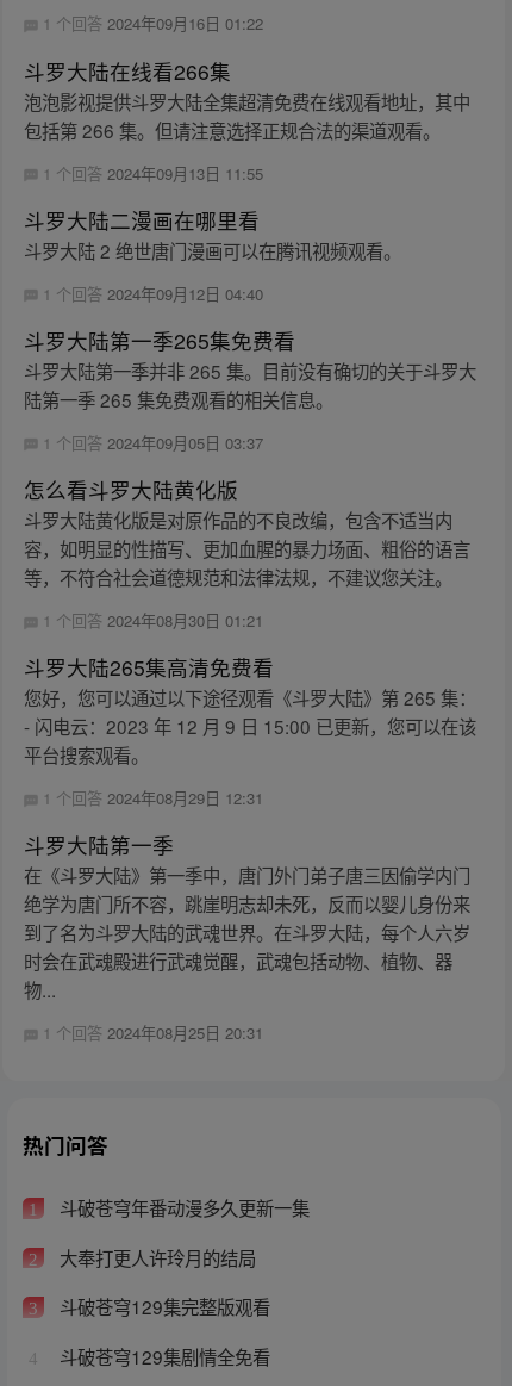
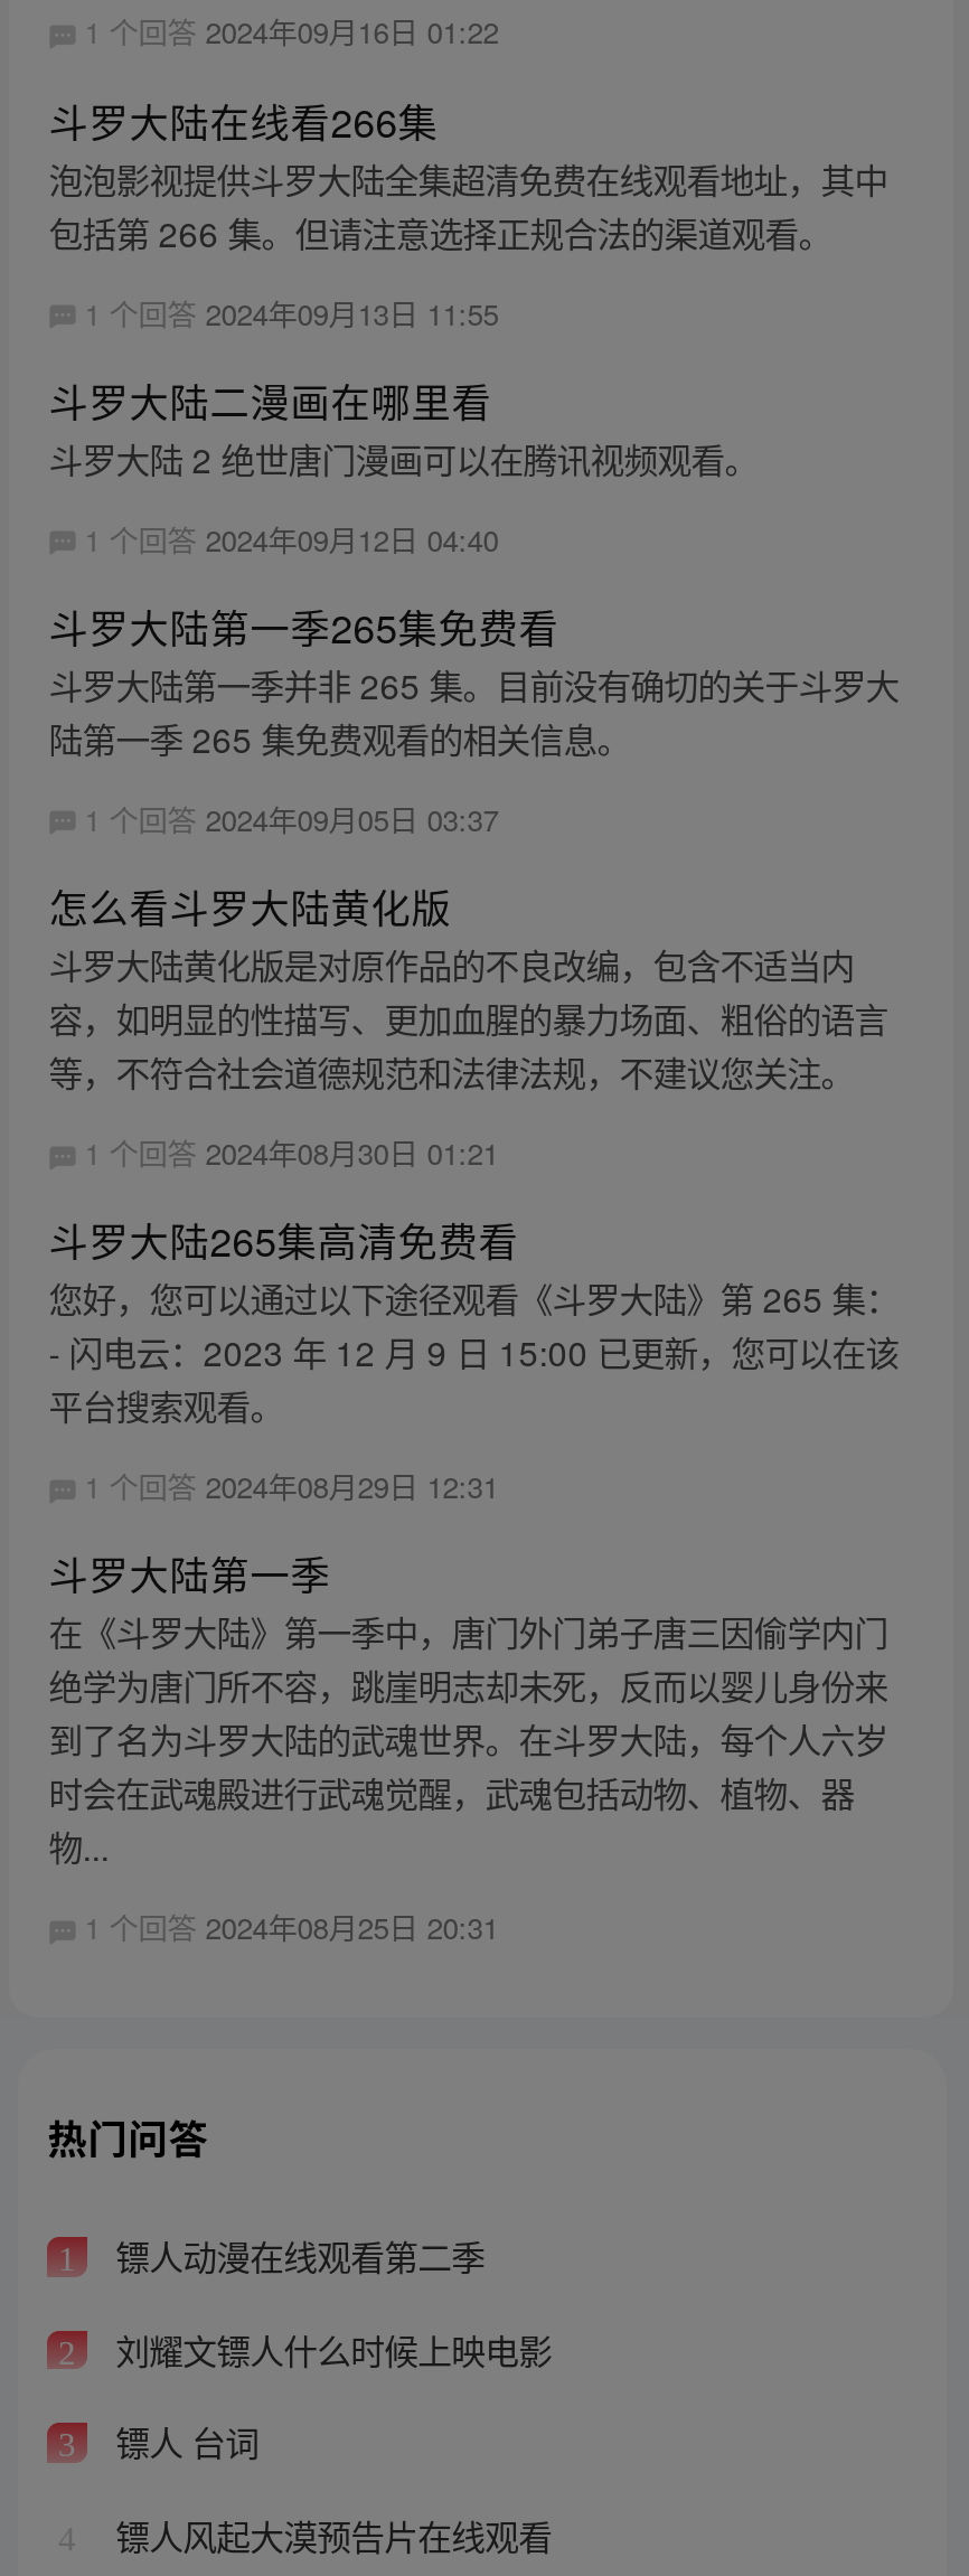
[54,1194,309,1220] 斗破苍穹年番动漫多久更新一集 -> [107,2230,485,2279] 镖人动漫在线观看第二季
[54,1244,256,1270] 大奉打更人许玲月的结局 -> [107,2323,552,2373] 刘耀文镖人什么时候上映电影
[54,1293,270,1320] 斗破苍穹129集完整版观看 -> [107,2416,259,2466] 镖人 台词
[54,1343,270,1369] 斗破苍穹129集剧情全免看 -> [107,2510,552,2559] 镖人风起大漠预告片在线观看

